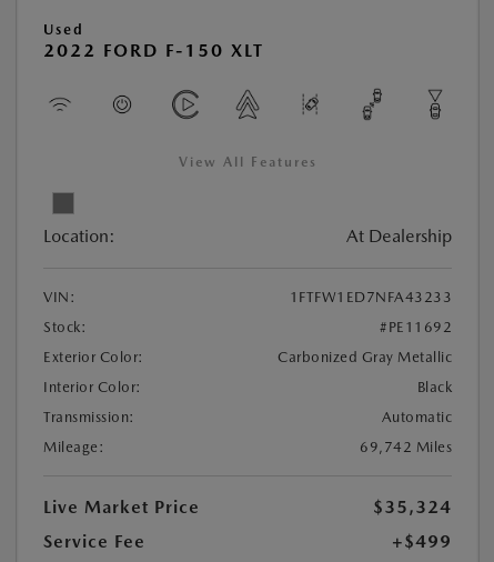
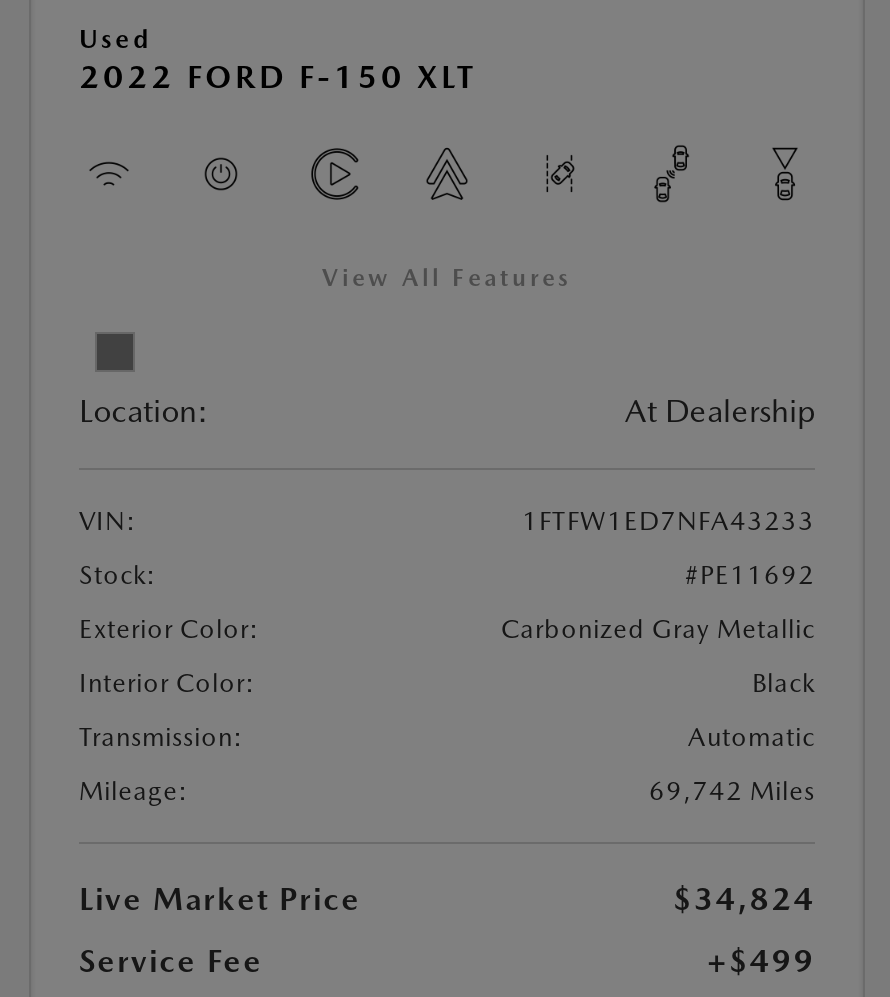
[373,496,452,517] $35,324 -> [673,880,815,918] $34,824

